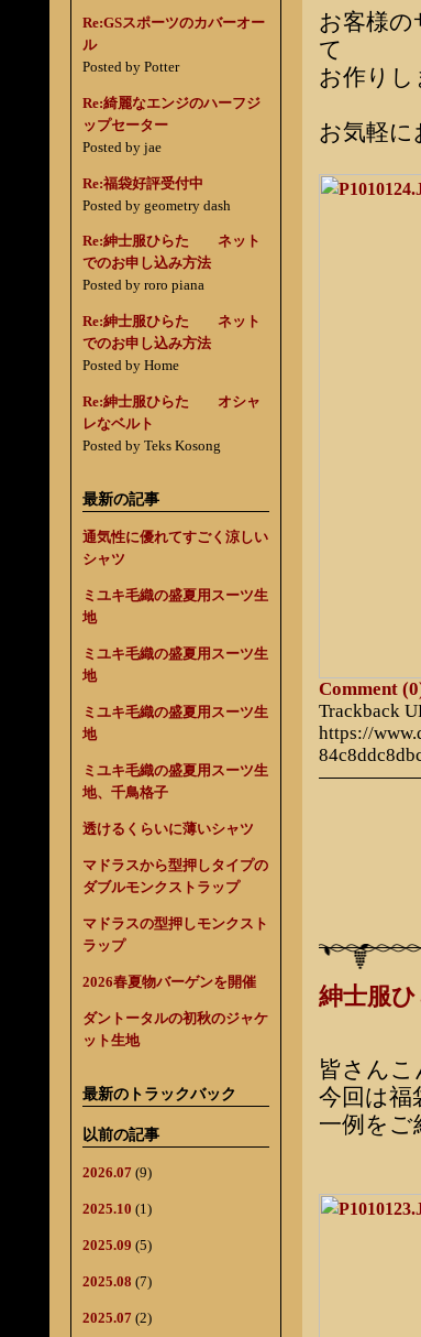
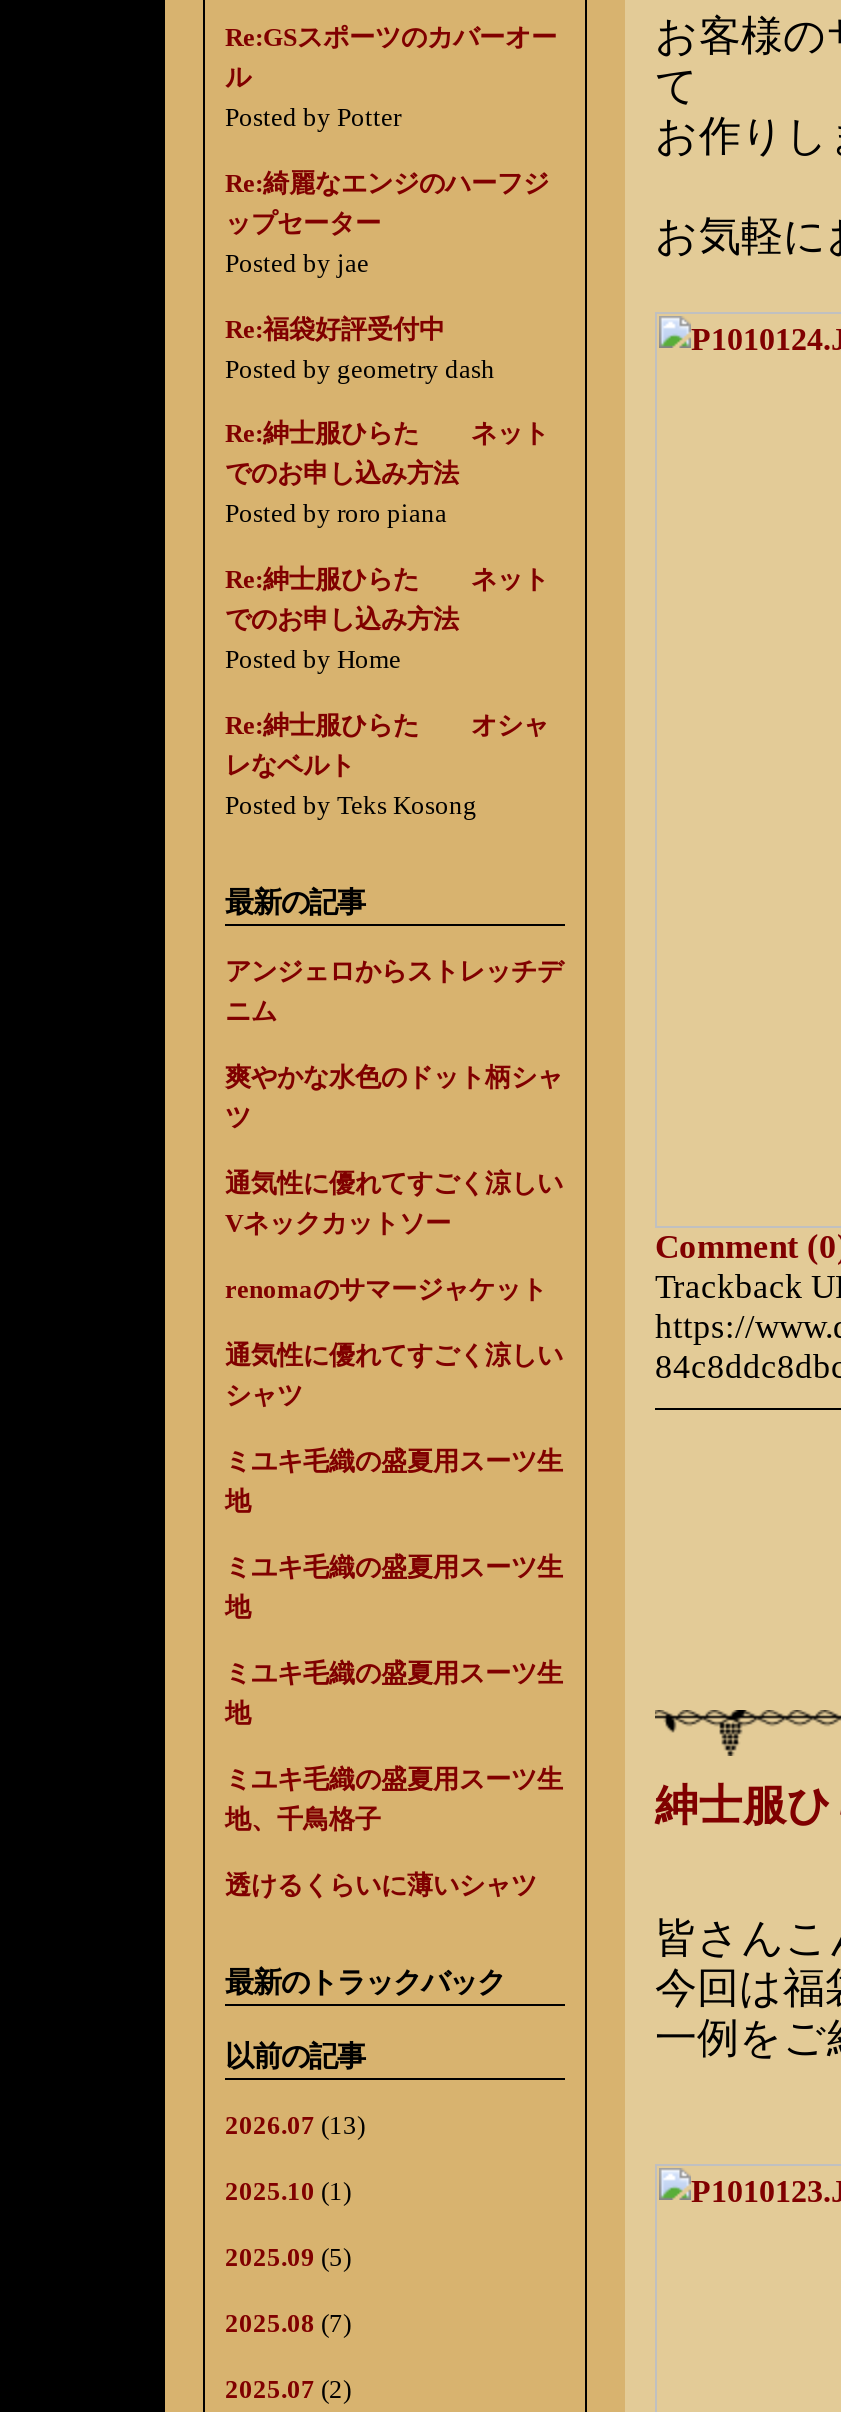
none -> [225,957,563,1304] アンジェロからストレッチデ | ニム | 爽やかな水色のドット柄シャ | ツ | 通気性に優れてすごく涼しい | Vネックカットソー | renomaのサマージャケット
moved [82,529,268,837] -> [225,1340,563,1900]: 通気性に優れてすごく涼しい | シャツ | ミユキ毛織の盛夏用スーツ生 | ... | 地、千鳥格子 | 透けるくらいに薄いシャツ
[82,857,268,1048] マドラスから型押しタイプの | ダブルモンクストラップ | マドラスの型押しモンクスト | ラップ | 2026春夏物バーゲンを開催 | ダントータルの初秋のジャケ | ット生地 -> none
[82,1164,152,1180] 2026.07 (9) -> [225,2110,365,2140] 2026.07 (13)

